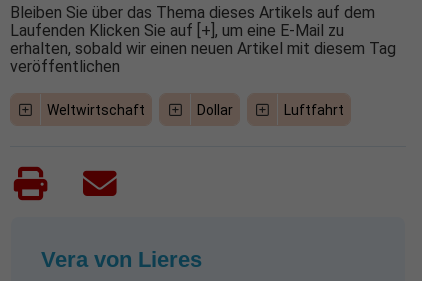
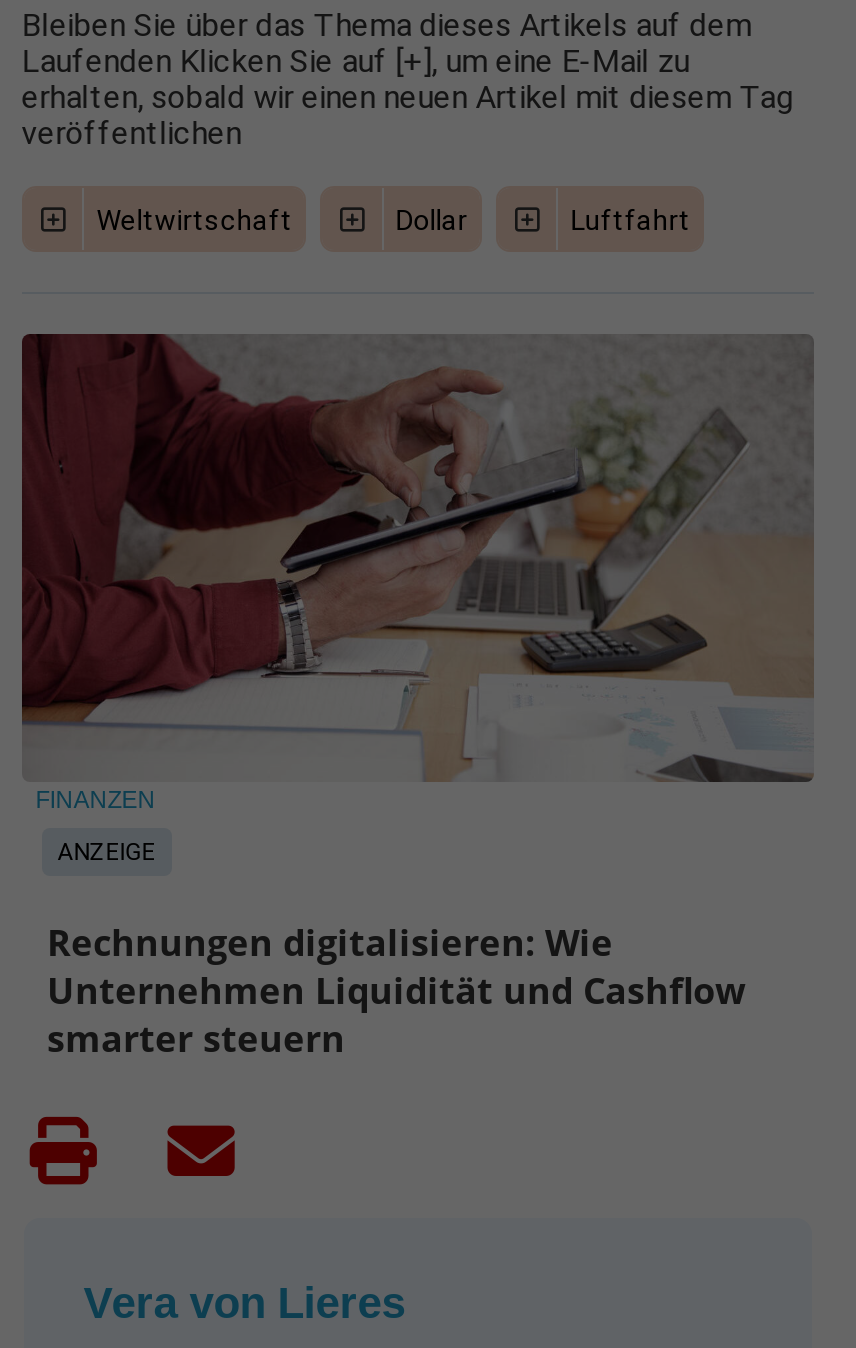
none -> [20,332,816,1063] [image] | FINANZEN | Rechnungen digitalisieren: Wie | Unternehmen Liquidität und Cashflow | smarter steuern
none -> [57,837,155,865] ANZEIGE

